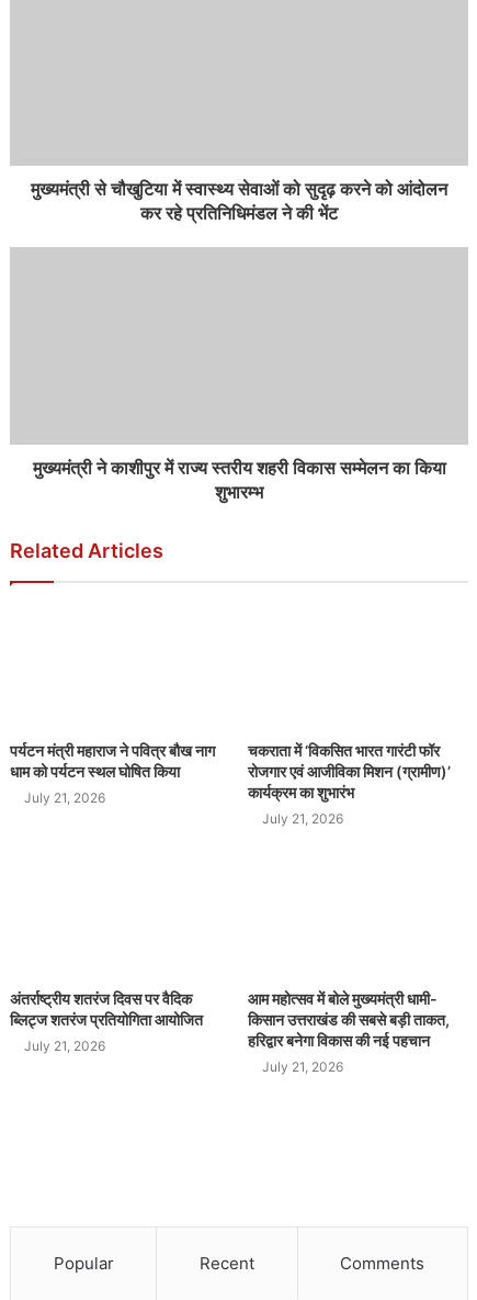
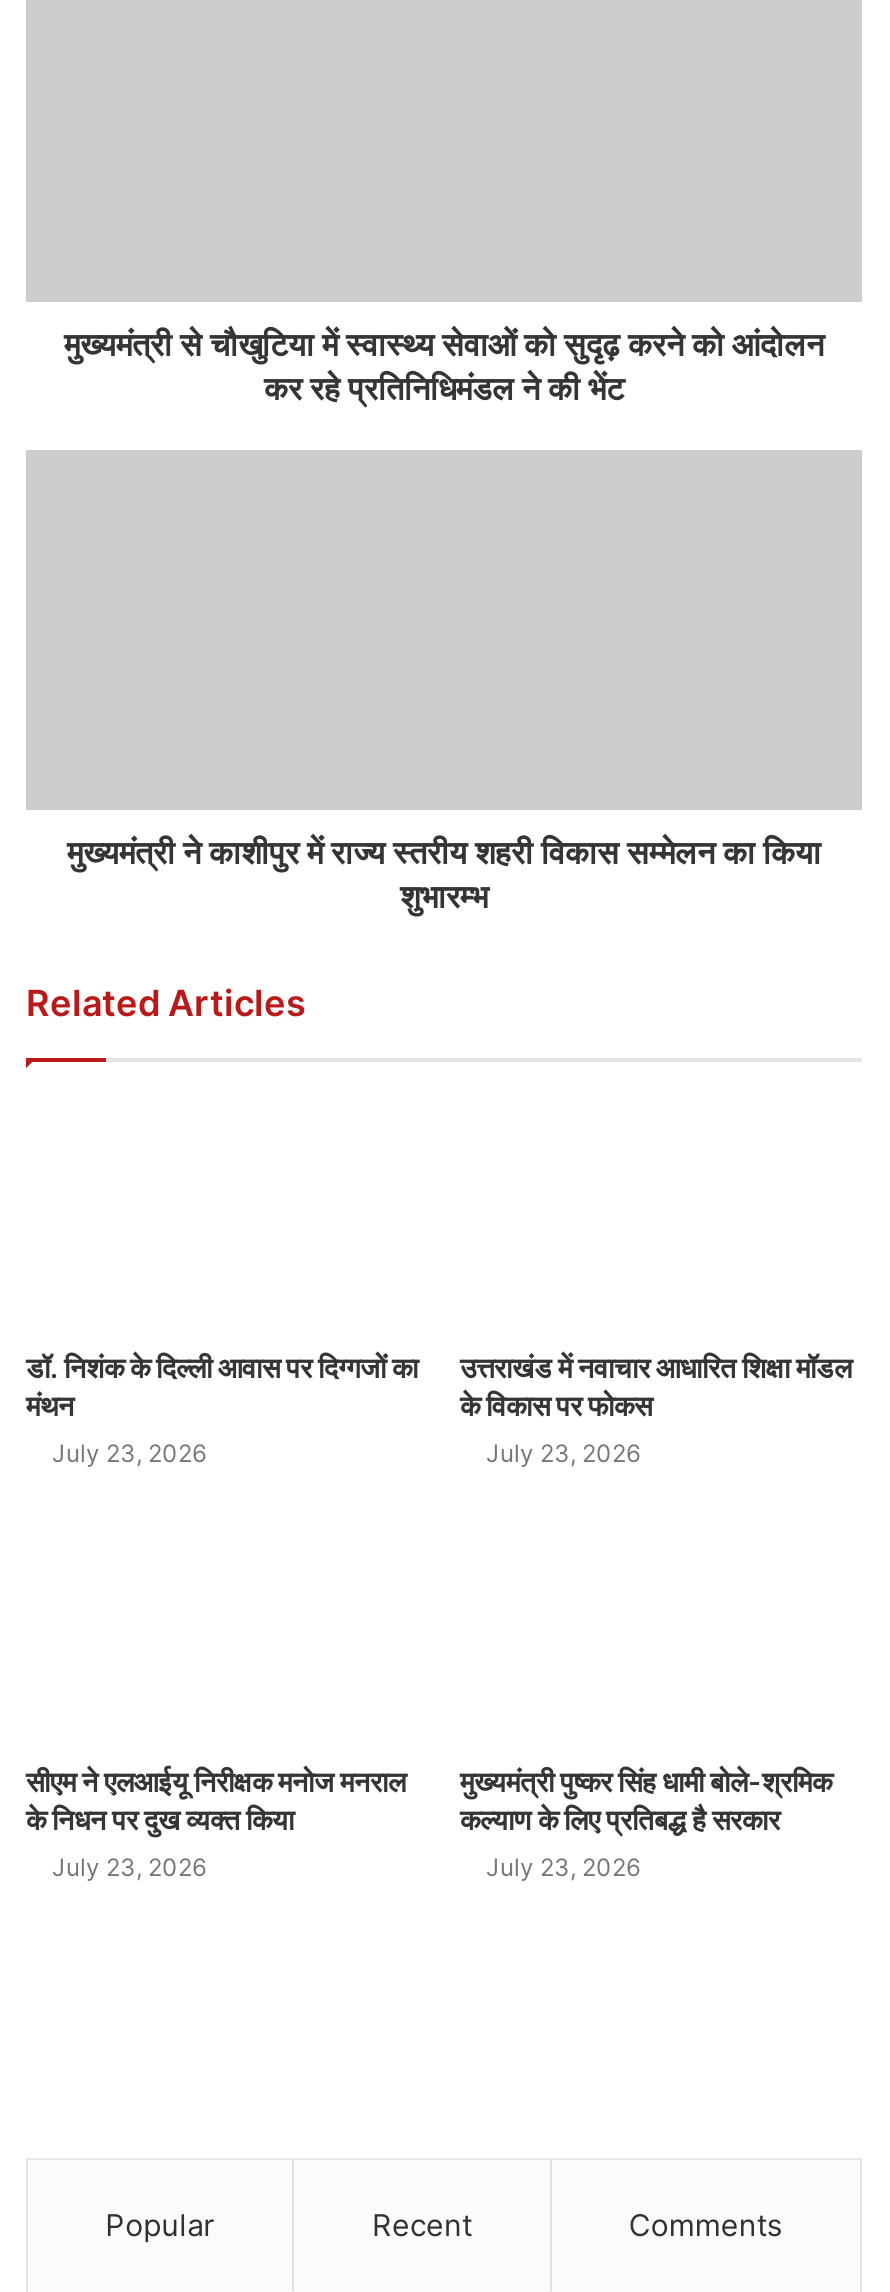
[10,741,215,781] पर्यटन मंत्री महाराज ने पवित्र बौख नाग | धाम को पर्यटन स्थल घोषित किया -> [26,1350,418,1422] डॉ. निशंक के दिल्ली आवास पर दिग्गजों का | मंथन
[248,741,451,802] चकराता में ‘विकसित भारत गारंटी फॉर | रोजगार एवं आजीविका मिशन (ग्रामीण)’ | कार्यक्रम का शुभारंभ -> [460,1350,852,1422] उत्तराखंड में नवाचार आधारित शिक्षा मॉडल | के विकास पर फोकस
[24,790,105,806] July 21, 2026 -> [52,1438,206,1468] July 23, 2026
[262,811,343,827] July 21, 2026 -> [486,1438,640,1468] July 23, 2026
[10,989,203,1028] अंतर्राष्ट्रीय शतरंज दिवस पर वैदिक | ब्लिट्ज शतरंज प्रतियोगिता आयोजित -> [26,1763,406,1835] सीएम ने एलआईयू निरीक्षक मनोज मनराल | के निधन पर दुख व्यक्त किया
[248,989,450,1049] आम महोत्सव में बोले मुख्यमंत्री धामी- | किसान उत्तराखंड की सबसे बड़ी ताकत, | हरिद्वार बनेगा विकास की नई पहचान -> [460,1763,832,1835] मुख्यमंत्री पुष्कर सिंह धामी बोले-श्रमिक | कल्याण के लिए प्रतिबद्ध है सरकार
[24,1037,105,1054] July 21, 2026 -> [52,1851,206,1881] July 23, 2026
[262,1058,343,1074] July 21, 2026 -> [486,1851,640,1881] July 23, 2026

